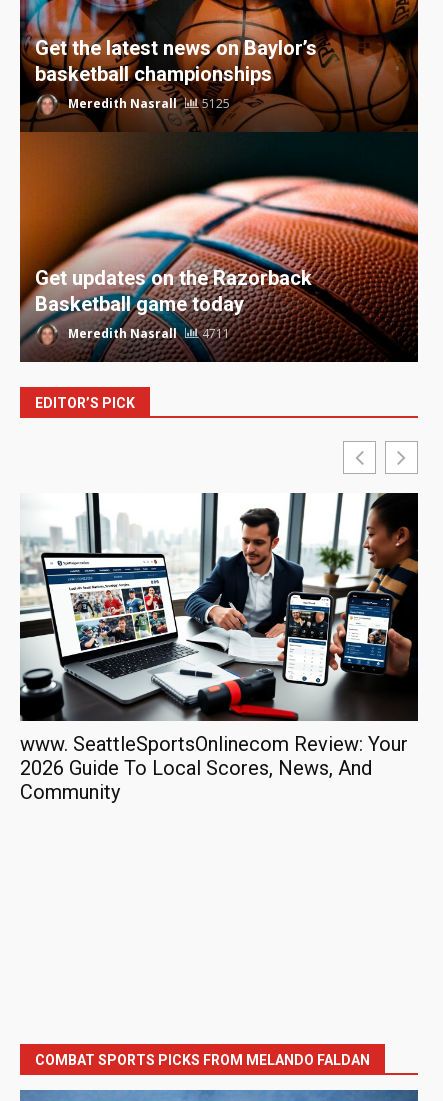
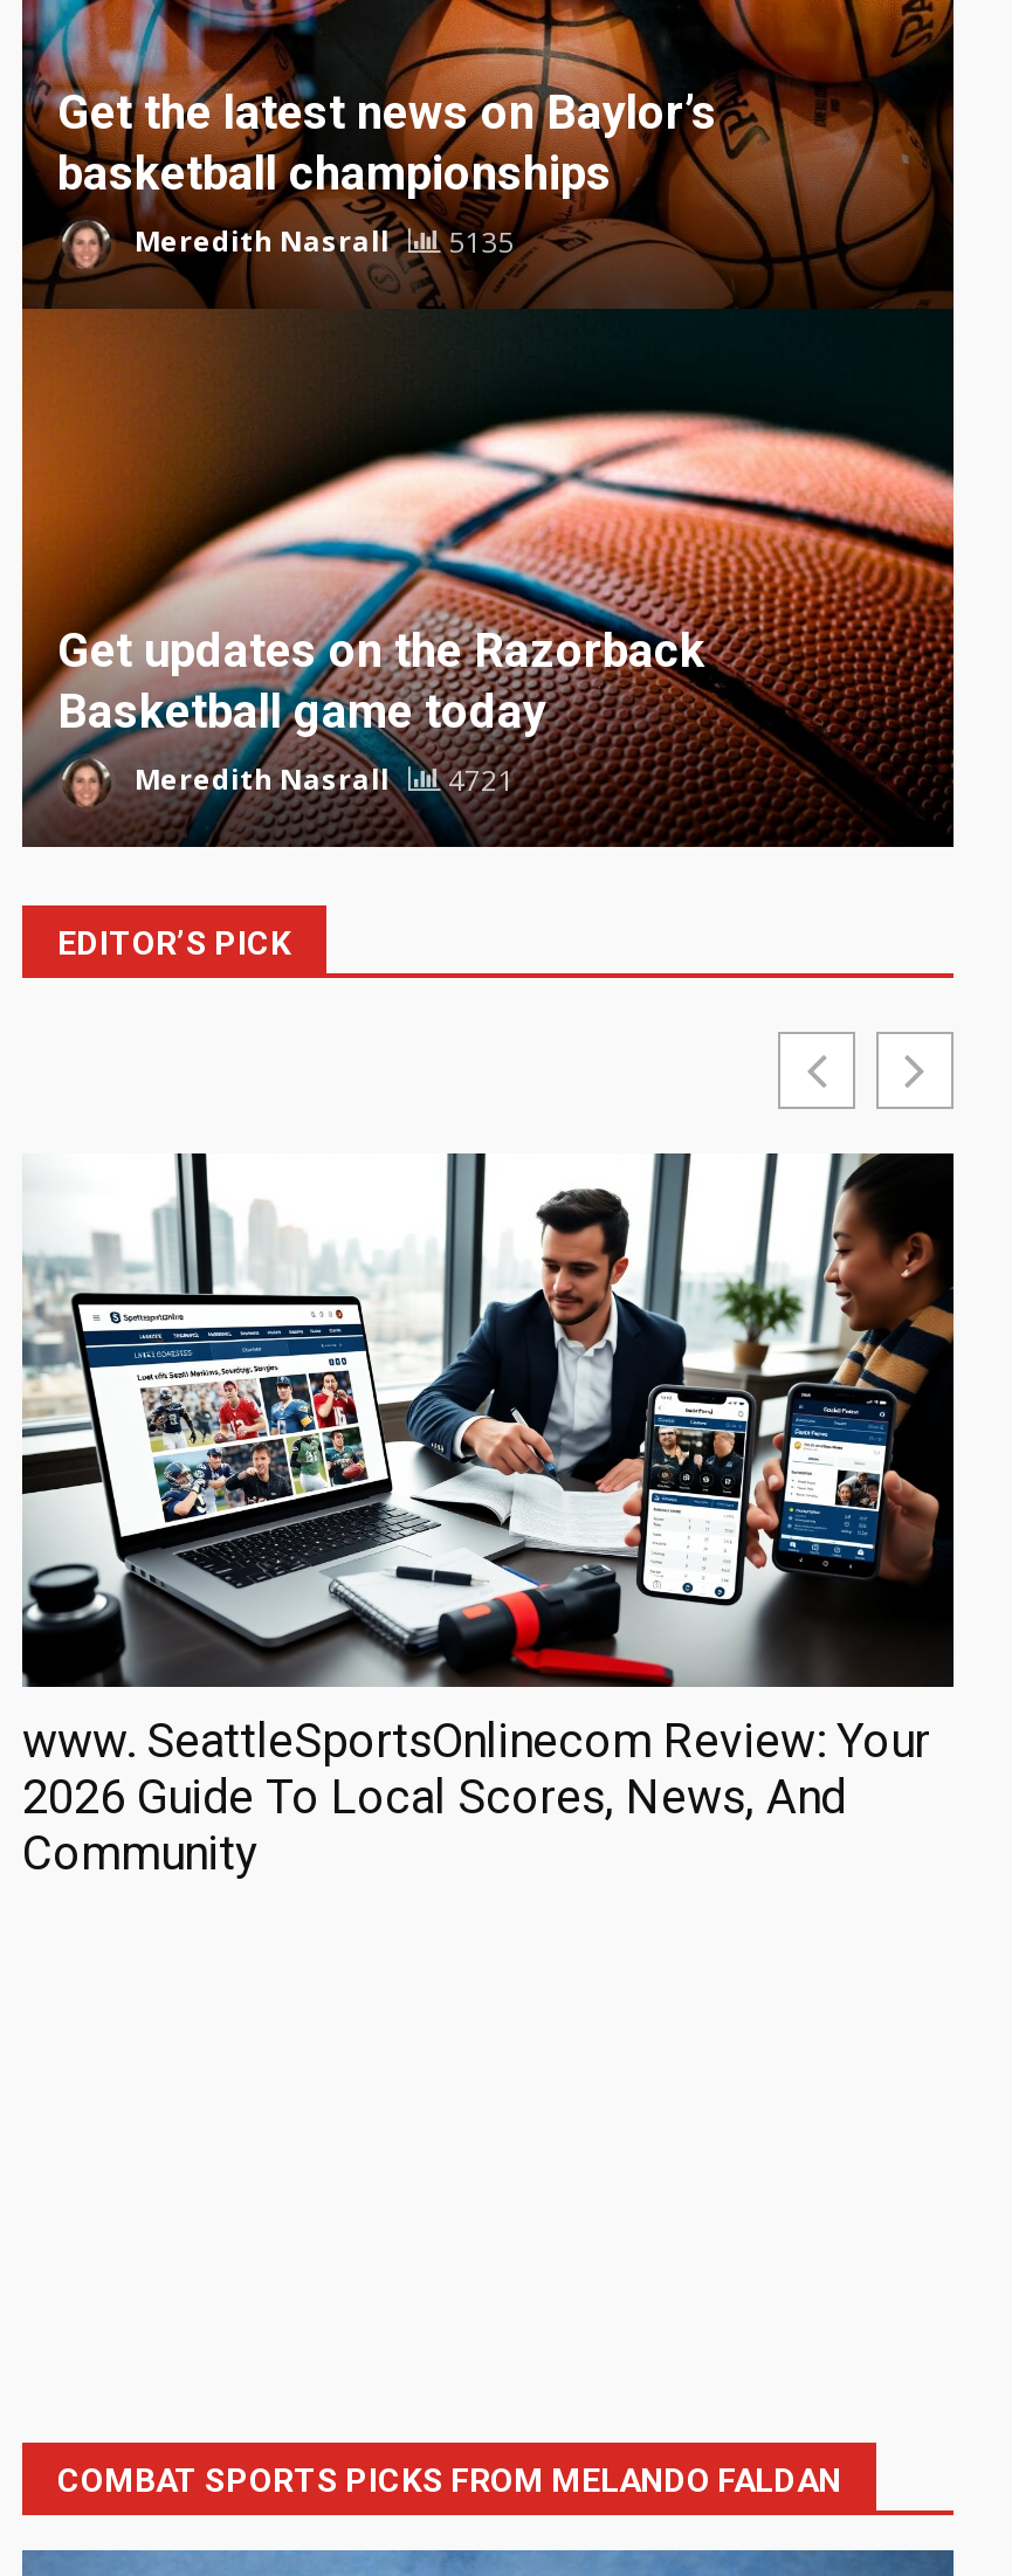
[65,95,230,112] Meredith Nasrall 5125 -> [128,222,514,262] Meredith Nasrall 5135
[65,325,230,342] Meredith Nasrall 4711 -> [128,760,514,800] Meredith Nasrall 4721

